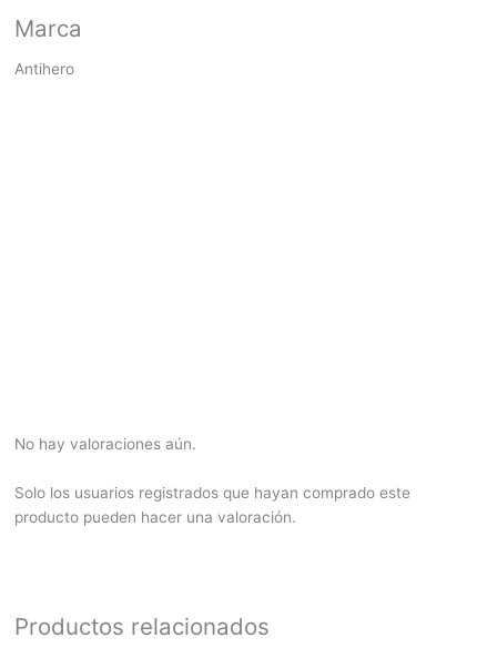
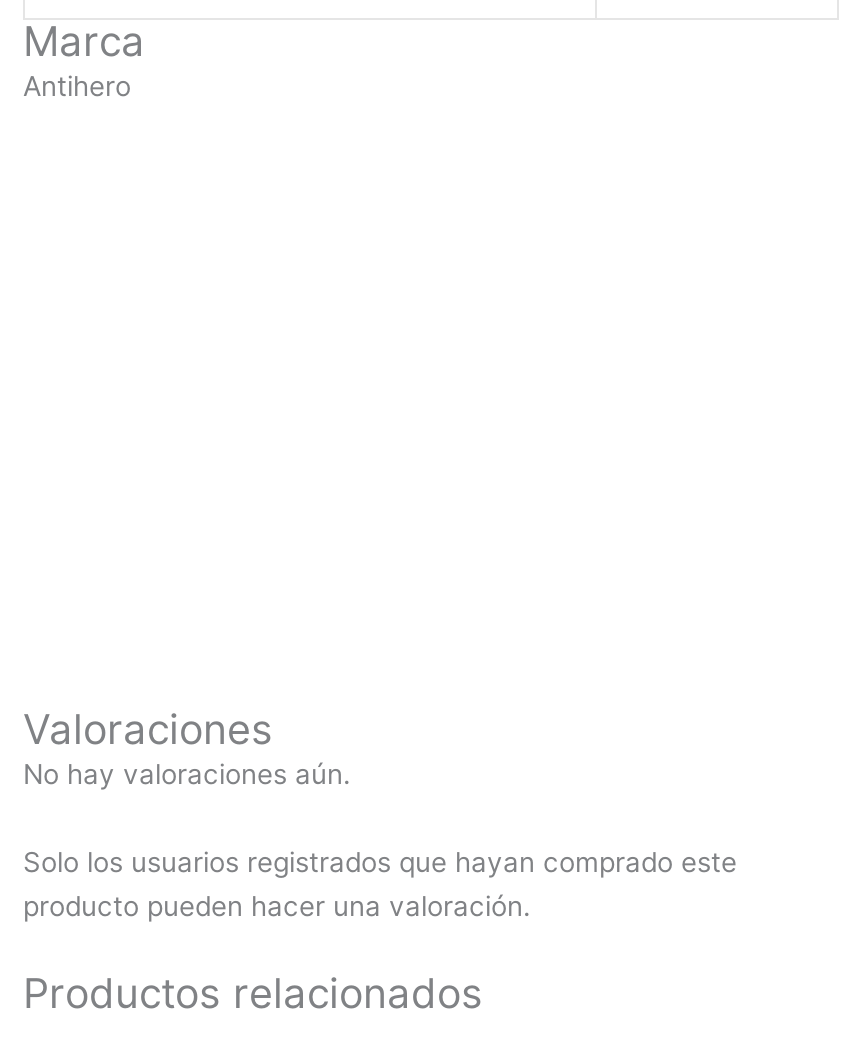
none -> [23,704,273,754] Valoraciones

